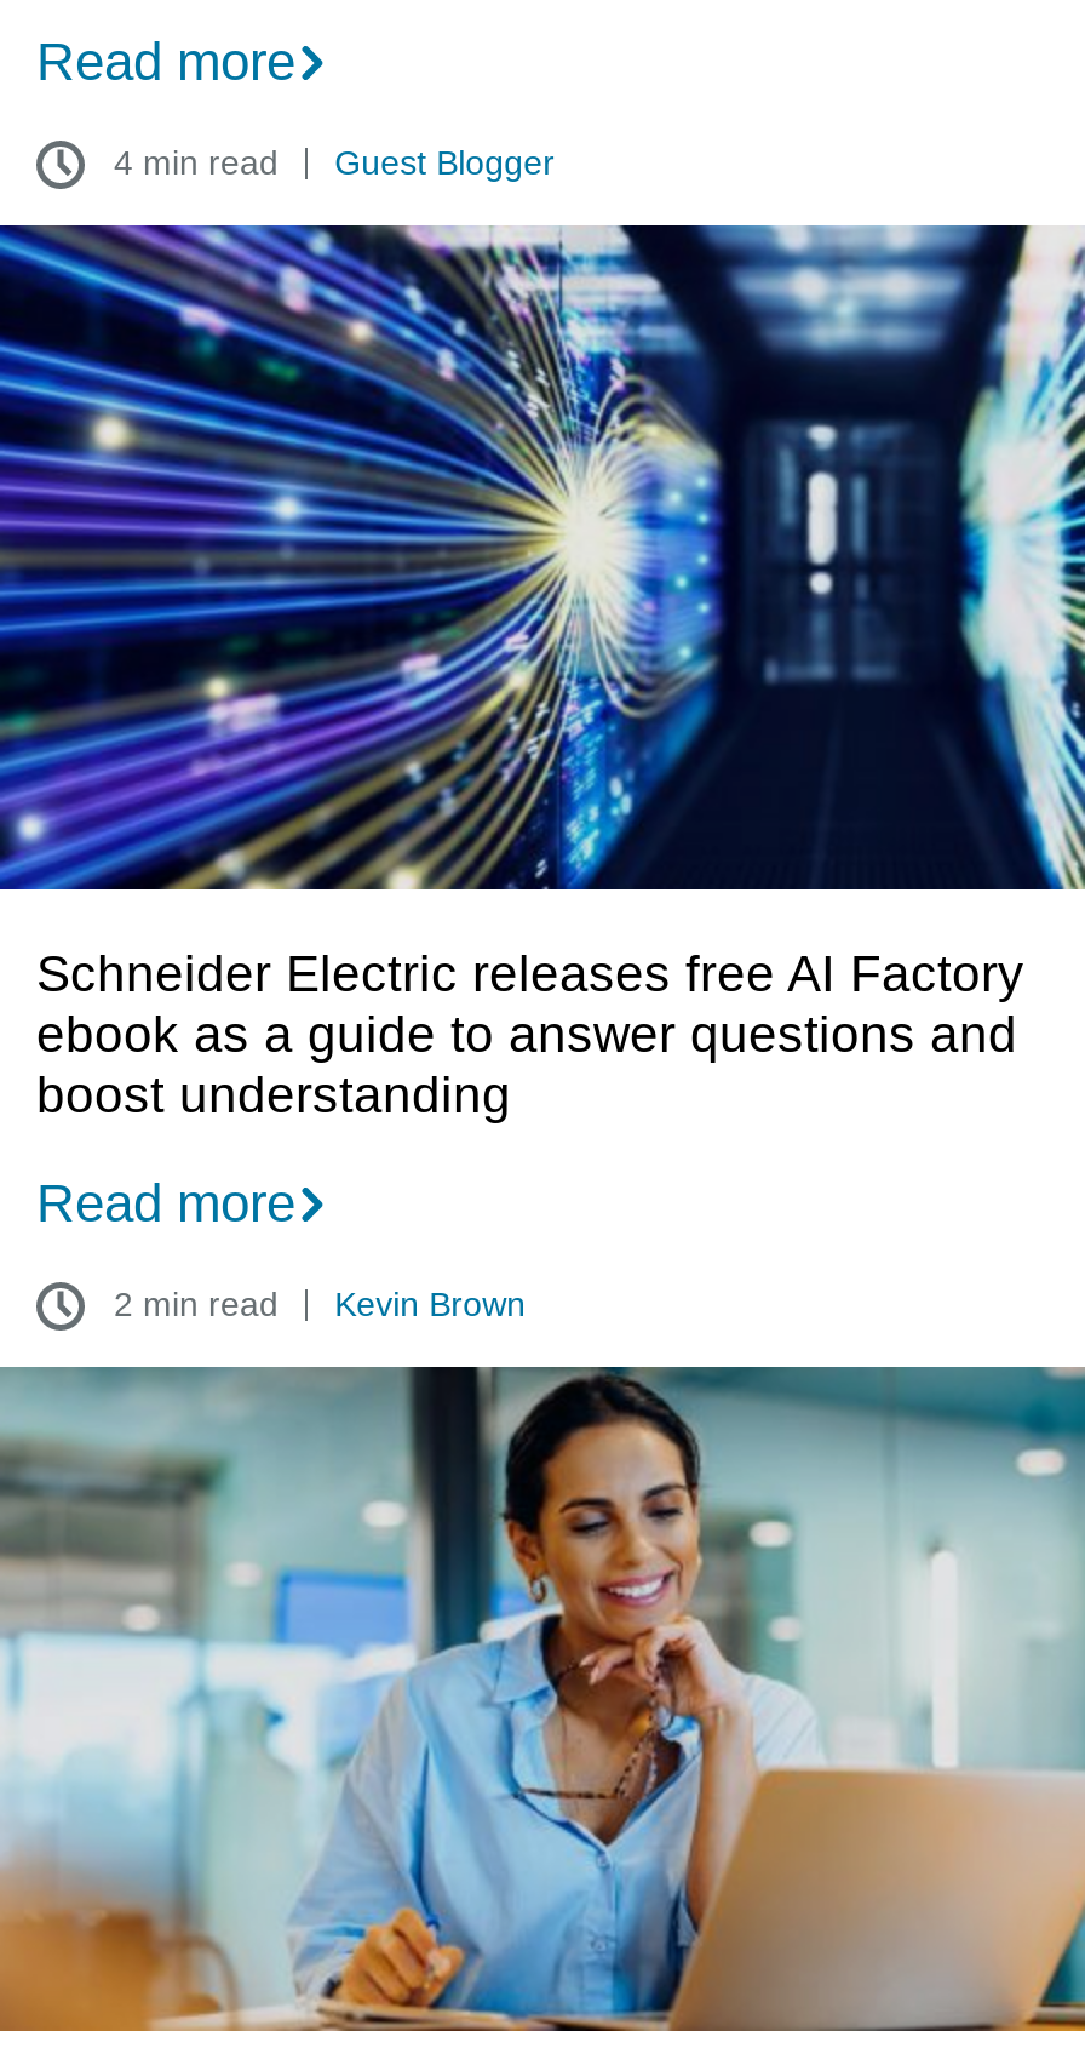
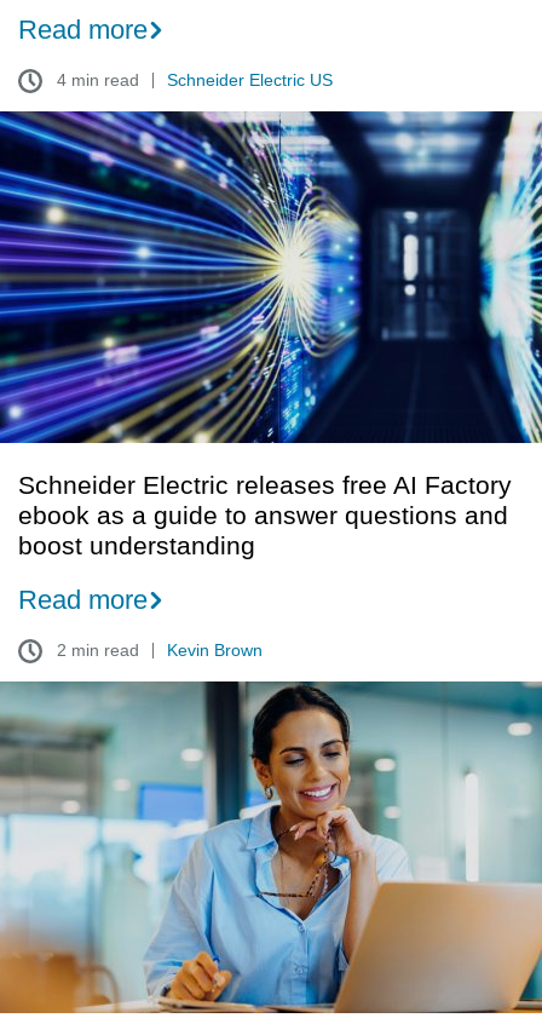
[334,145,555,182] Guest Blogger -> [167,71,333,90] Schneider Electric US

